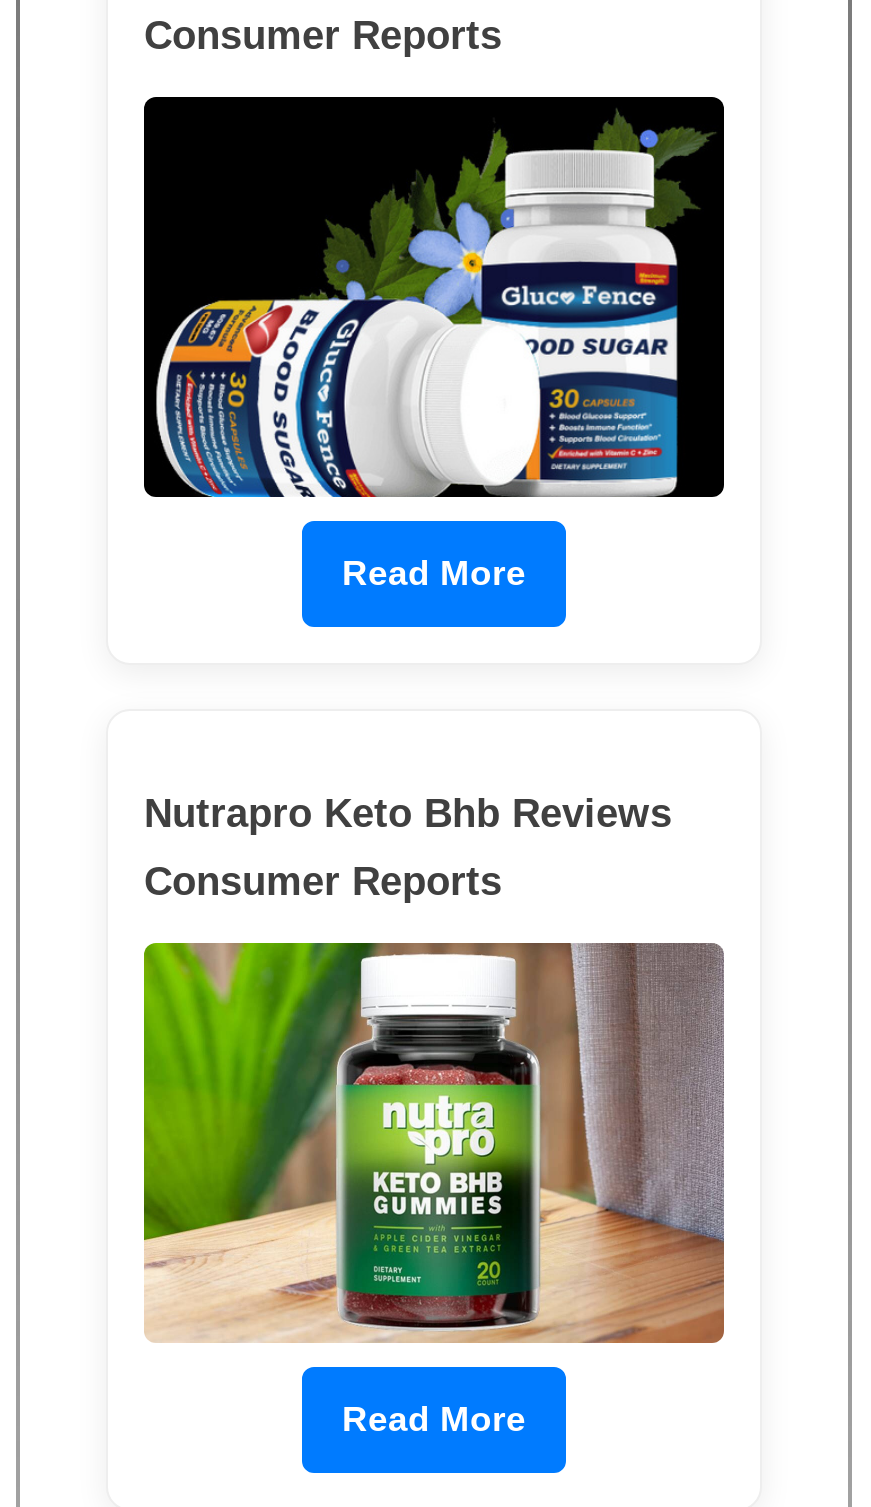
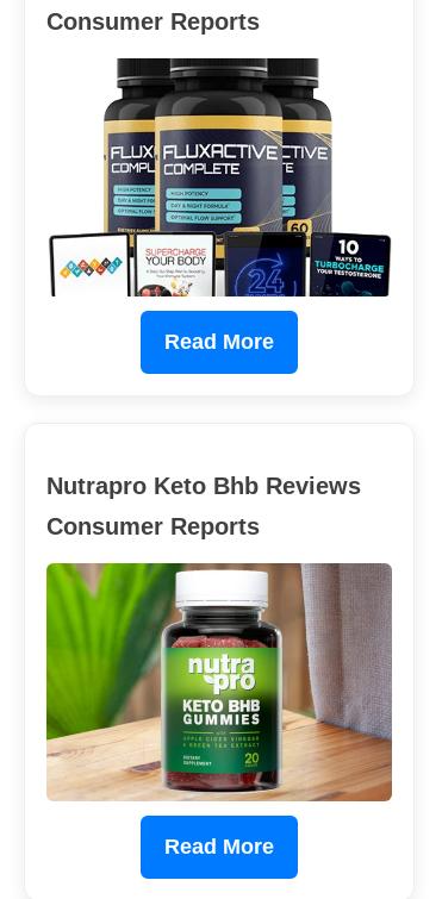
[142,95,726,499] [image] -> [46,57,392,298] [image]

